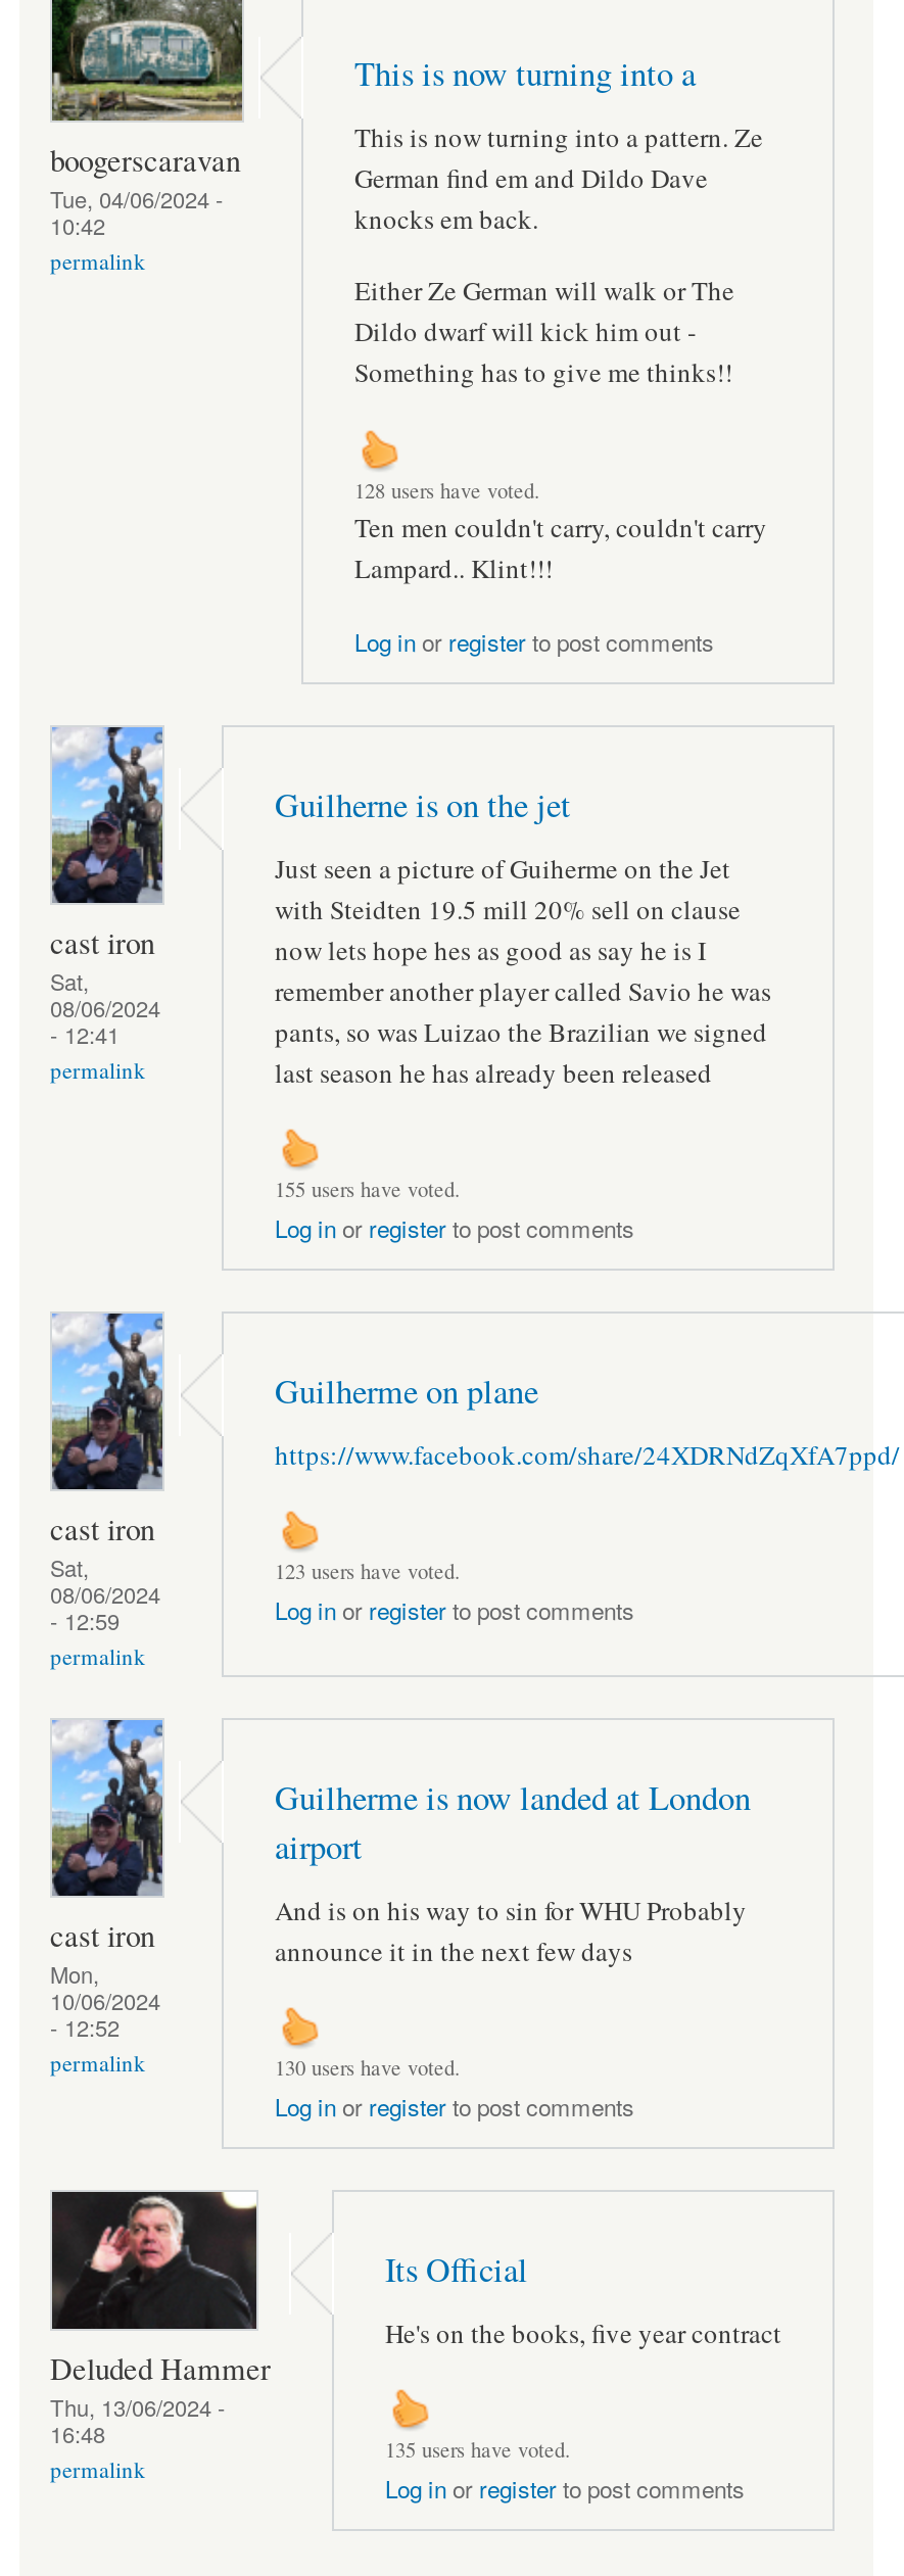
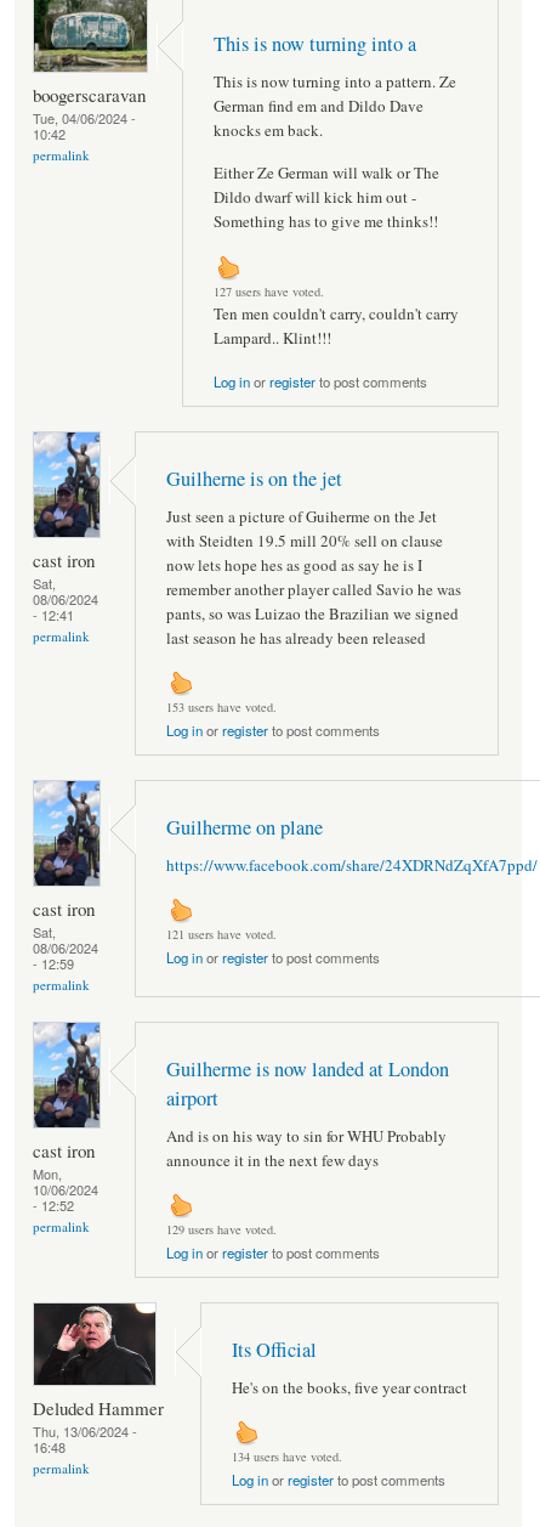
[354,476,540,504] 128 users have voted. -> [214,283,324,300] 127 users have voted.
[275,1175,461,1204] 155 users have voted. -> [166,699,277,716] 153 users have voted.
[275,1557,461,1586] 123 users have voted. -> [166,926,277,943] 121 users have voted.
[275,2053,461,2082] 130 users have voted. -> [166,1221,277,1238] 129 users have voted.
[385,2435,571,2464] 135 users have voted. -> [232,1448,342,1465] 134 users have voted.

